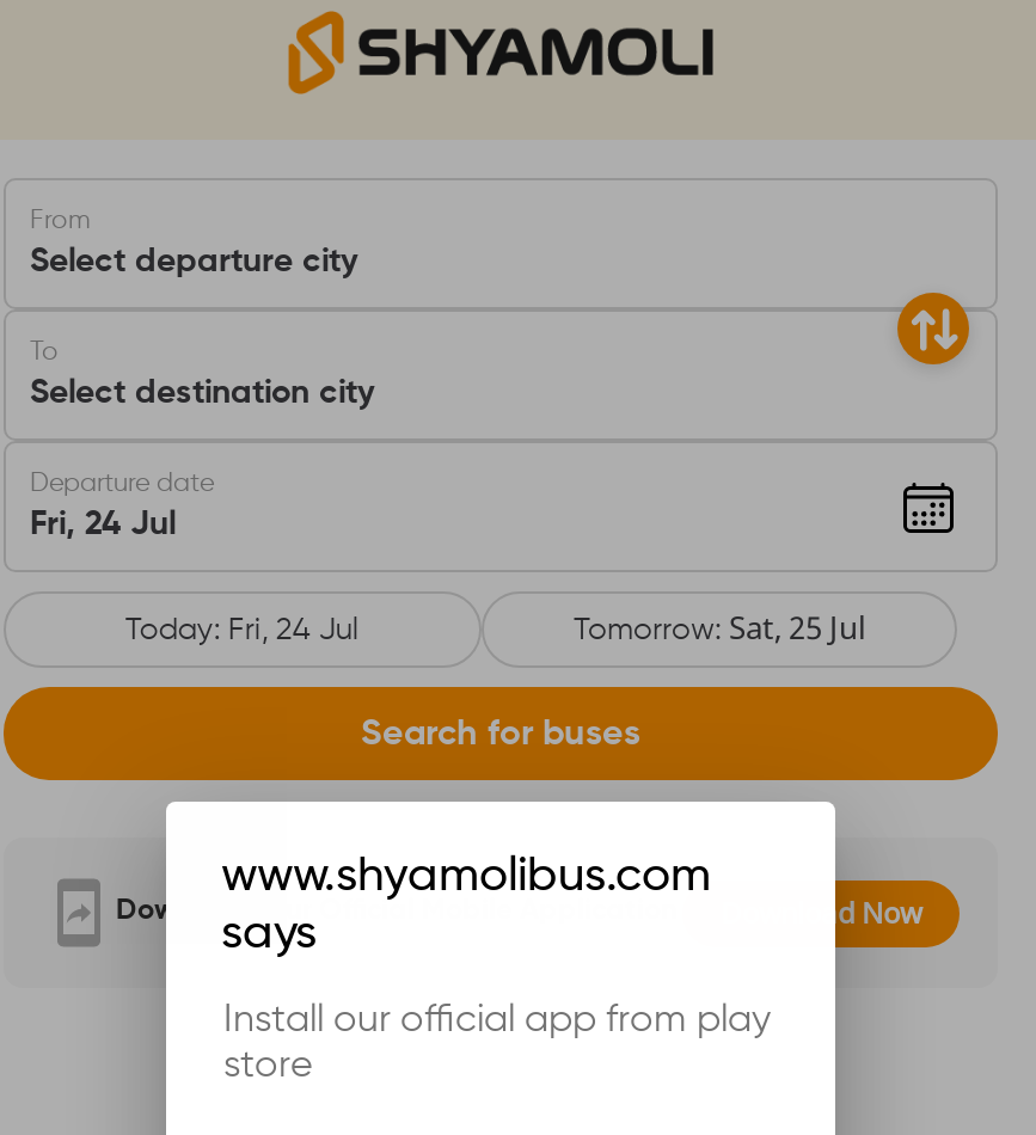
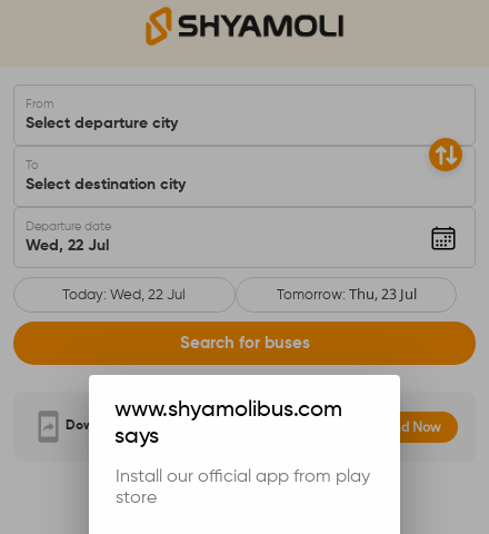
[30,508,176,541] Fri, 24 Jul -> [26,238,109,254] Wed, 22 Jul
[125,615,359,646] Today: Fri, 24 Jul -> [63,288,186,303] Today: Wed, 22 Jul
[574,606,865,649] Tomorrow: Sat, 25 Jul -> [276,284,416,304] Tomorrow: Thu, 23 Jul

